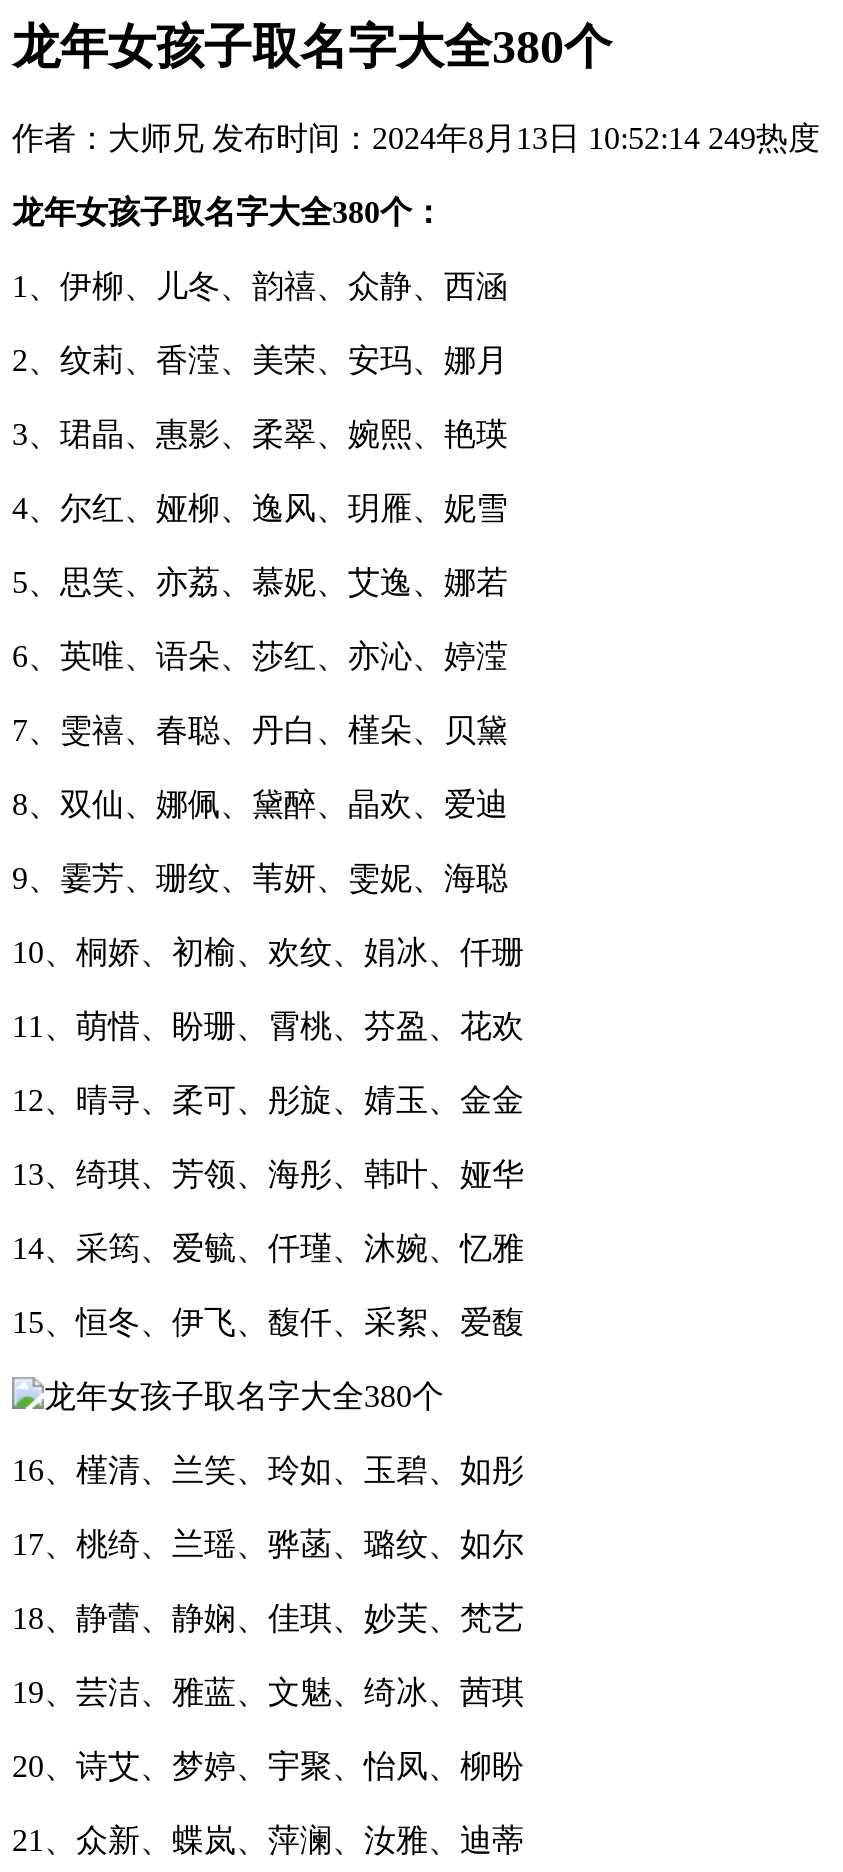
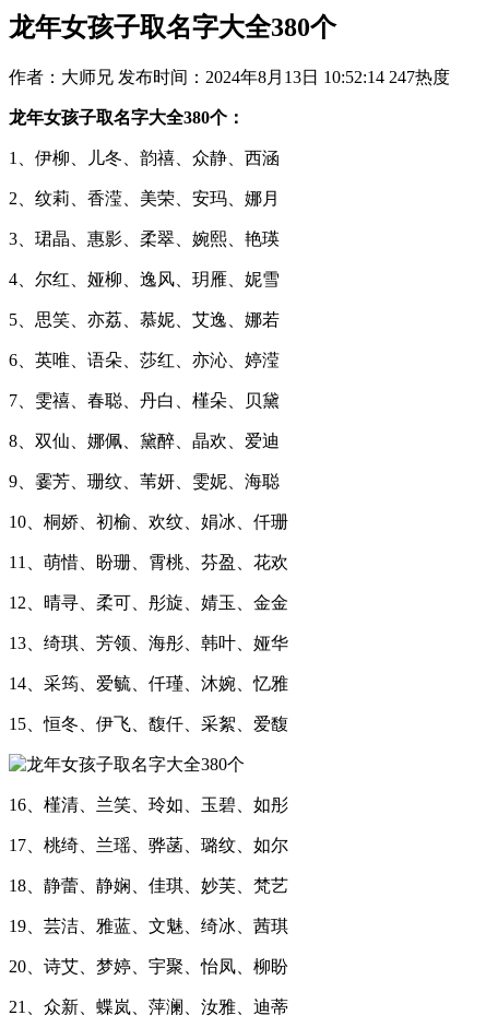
[12,120,820,154] 作者：大师兄 发布时间：2024年8月13日 10:52:14 249热度 -> [9,67,450,86] 作者：大师兄 发布时间：2024年8月13日 10:52:14 247热度

